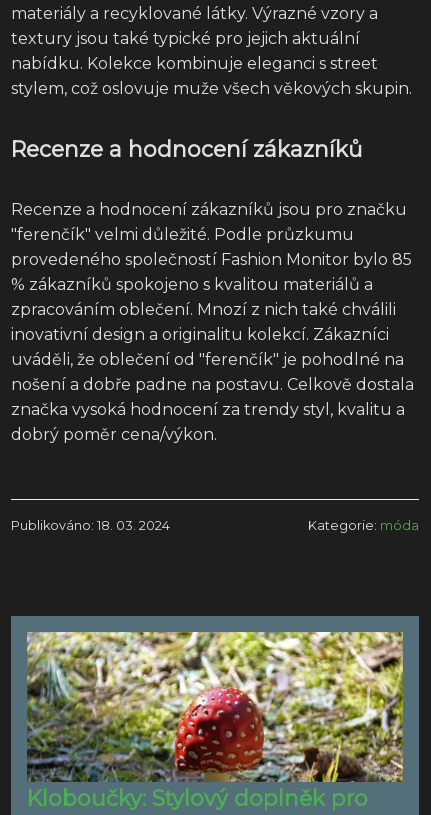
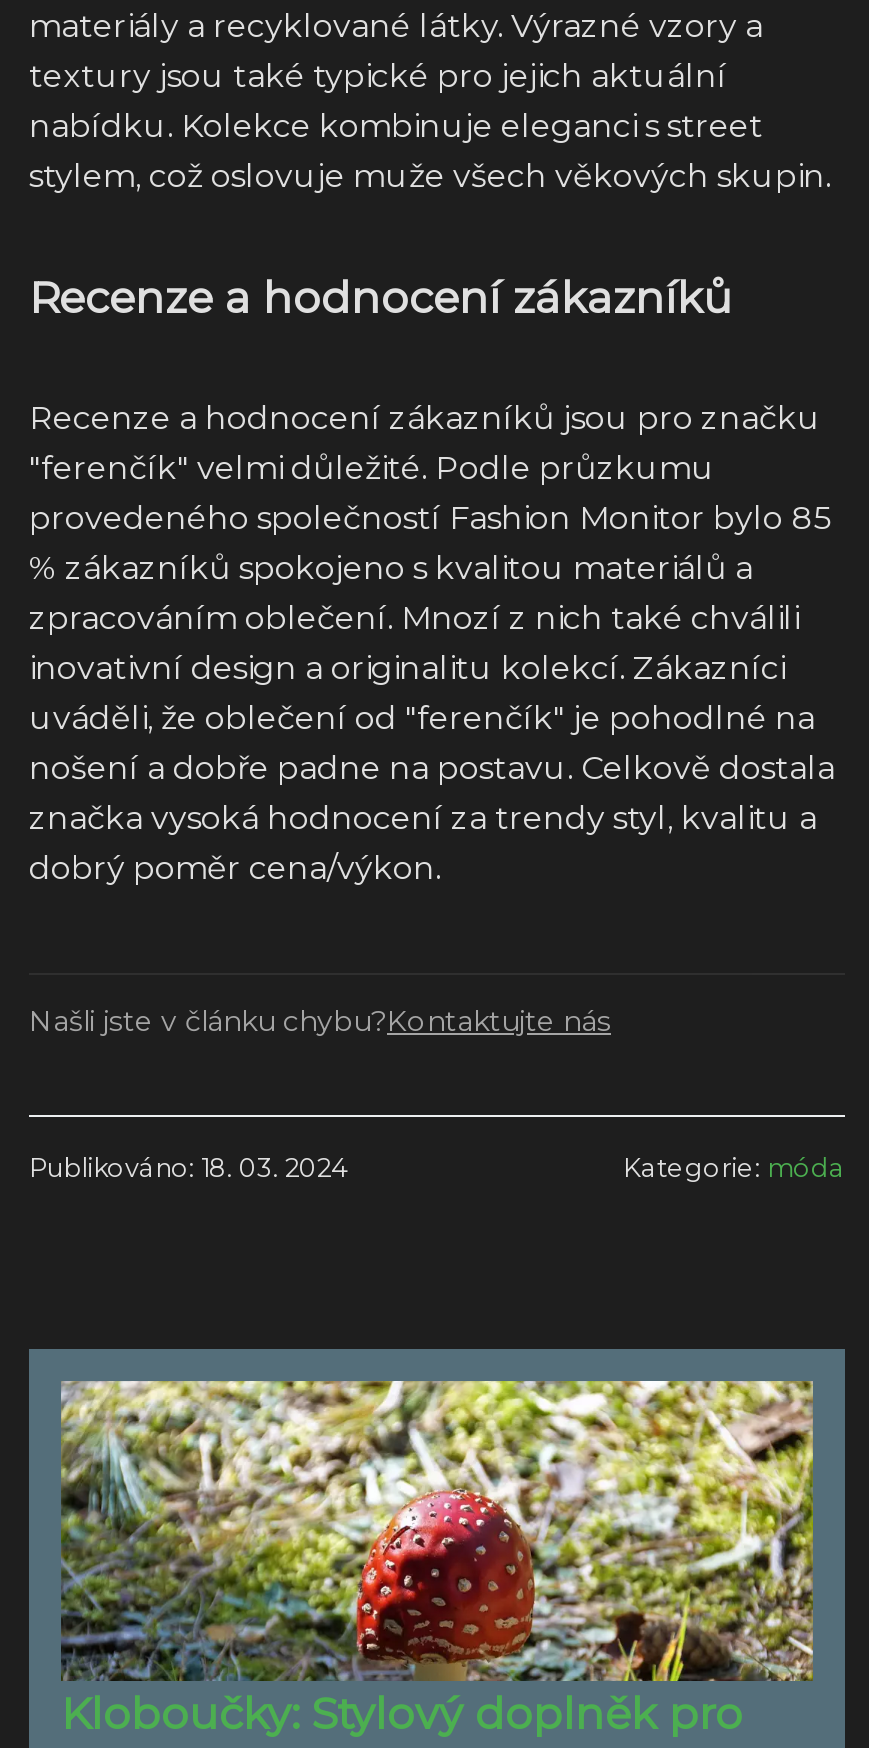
none -> [29,1004,611,1040] Našli jste v článku chybu?Kontaktujte nás

